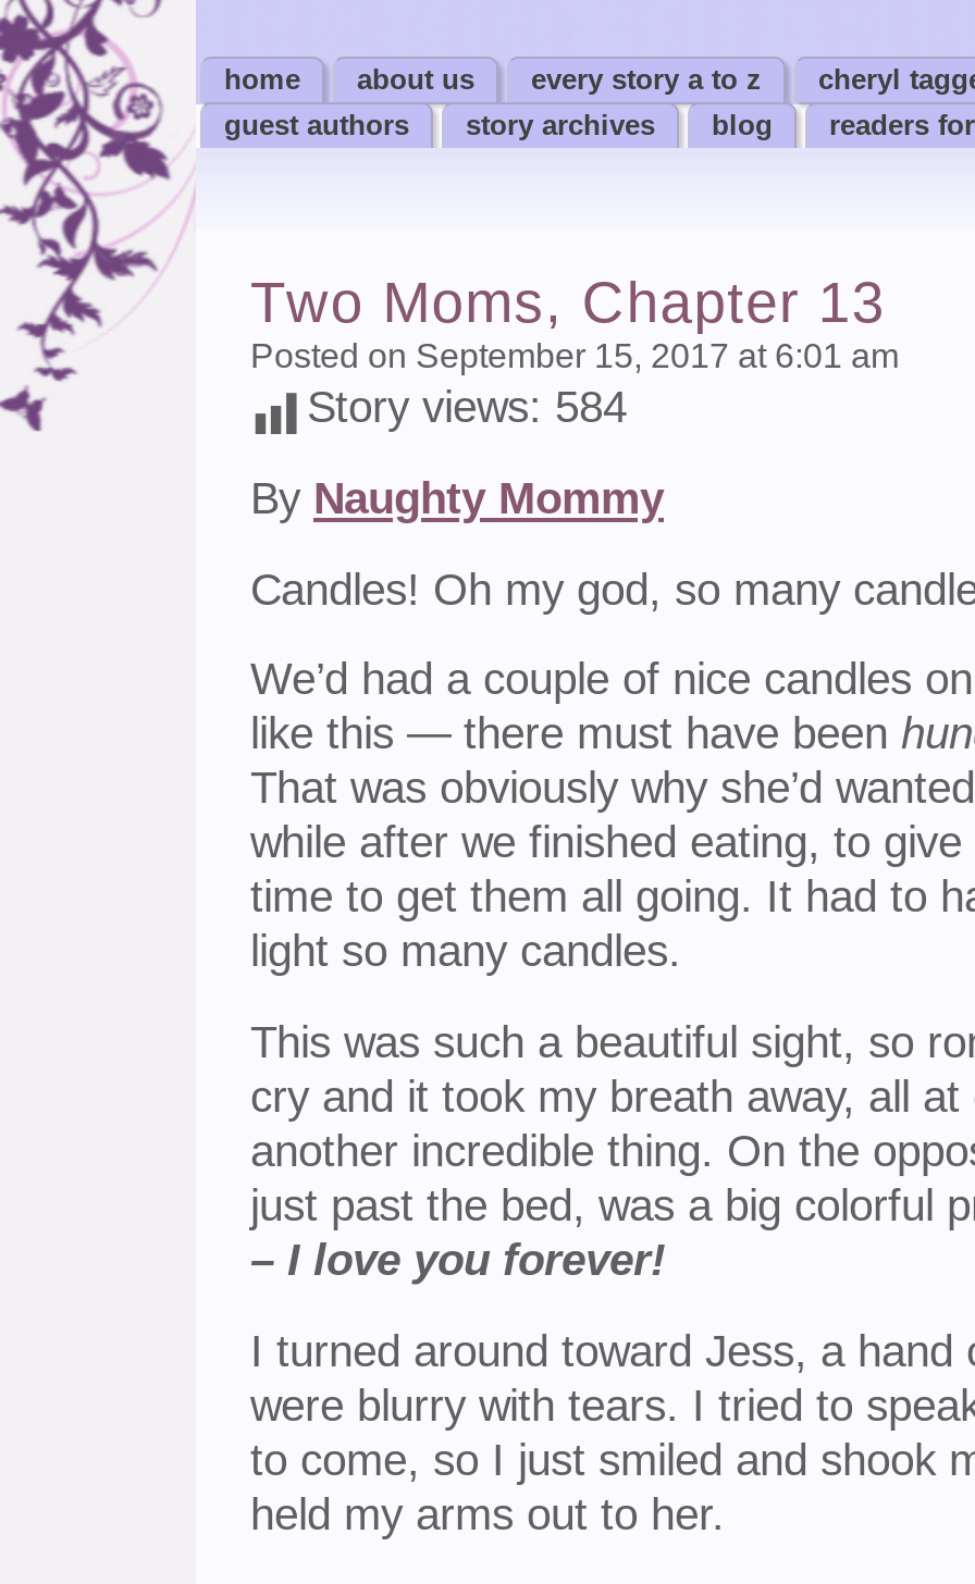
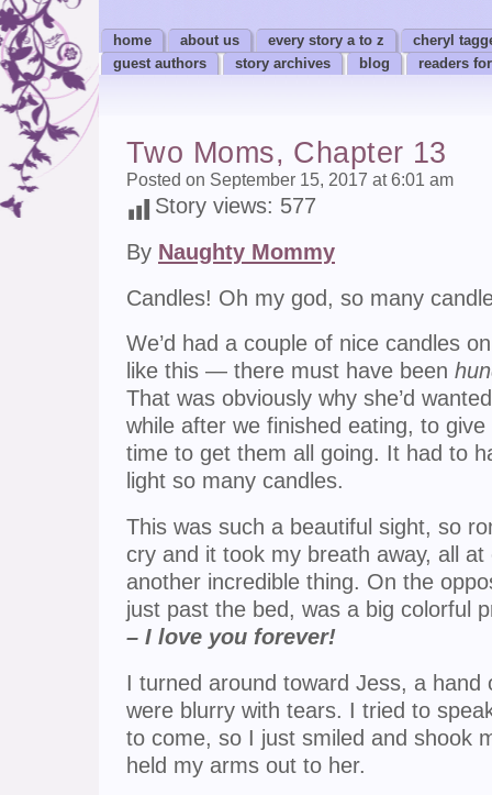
[307,383,627,431] Story views: 584 -> [155,194,316,218] Story views: 577

